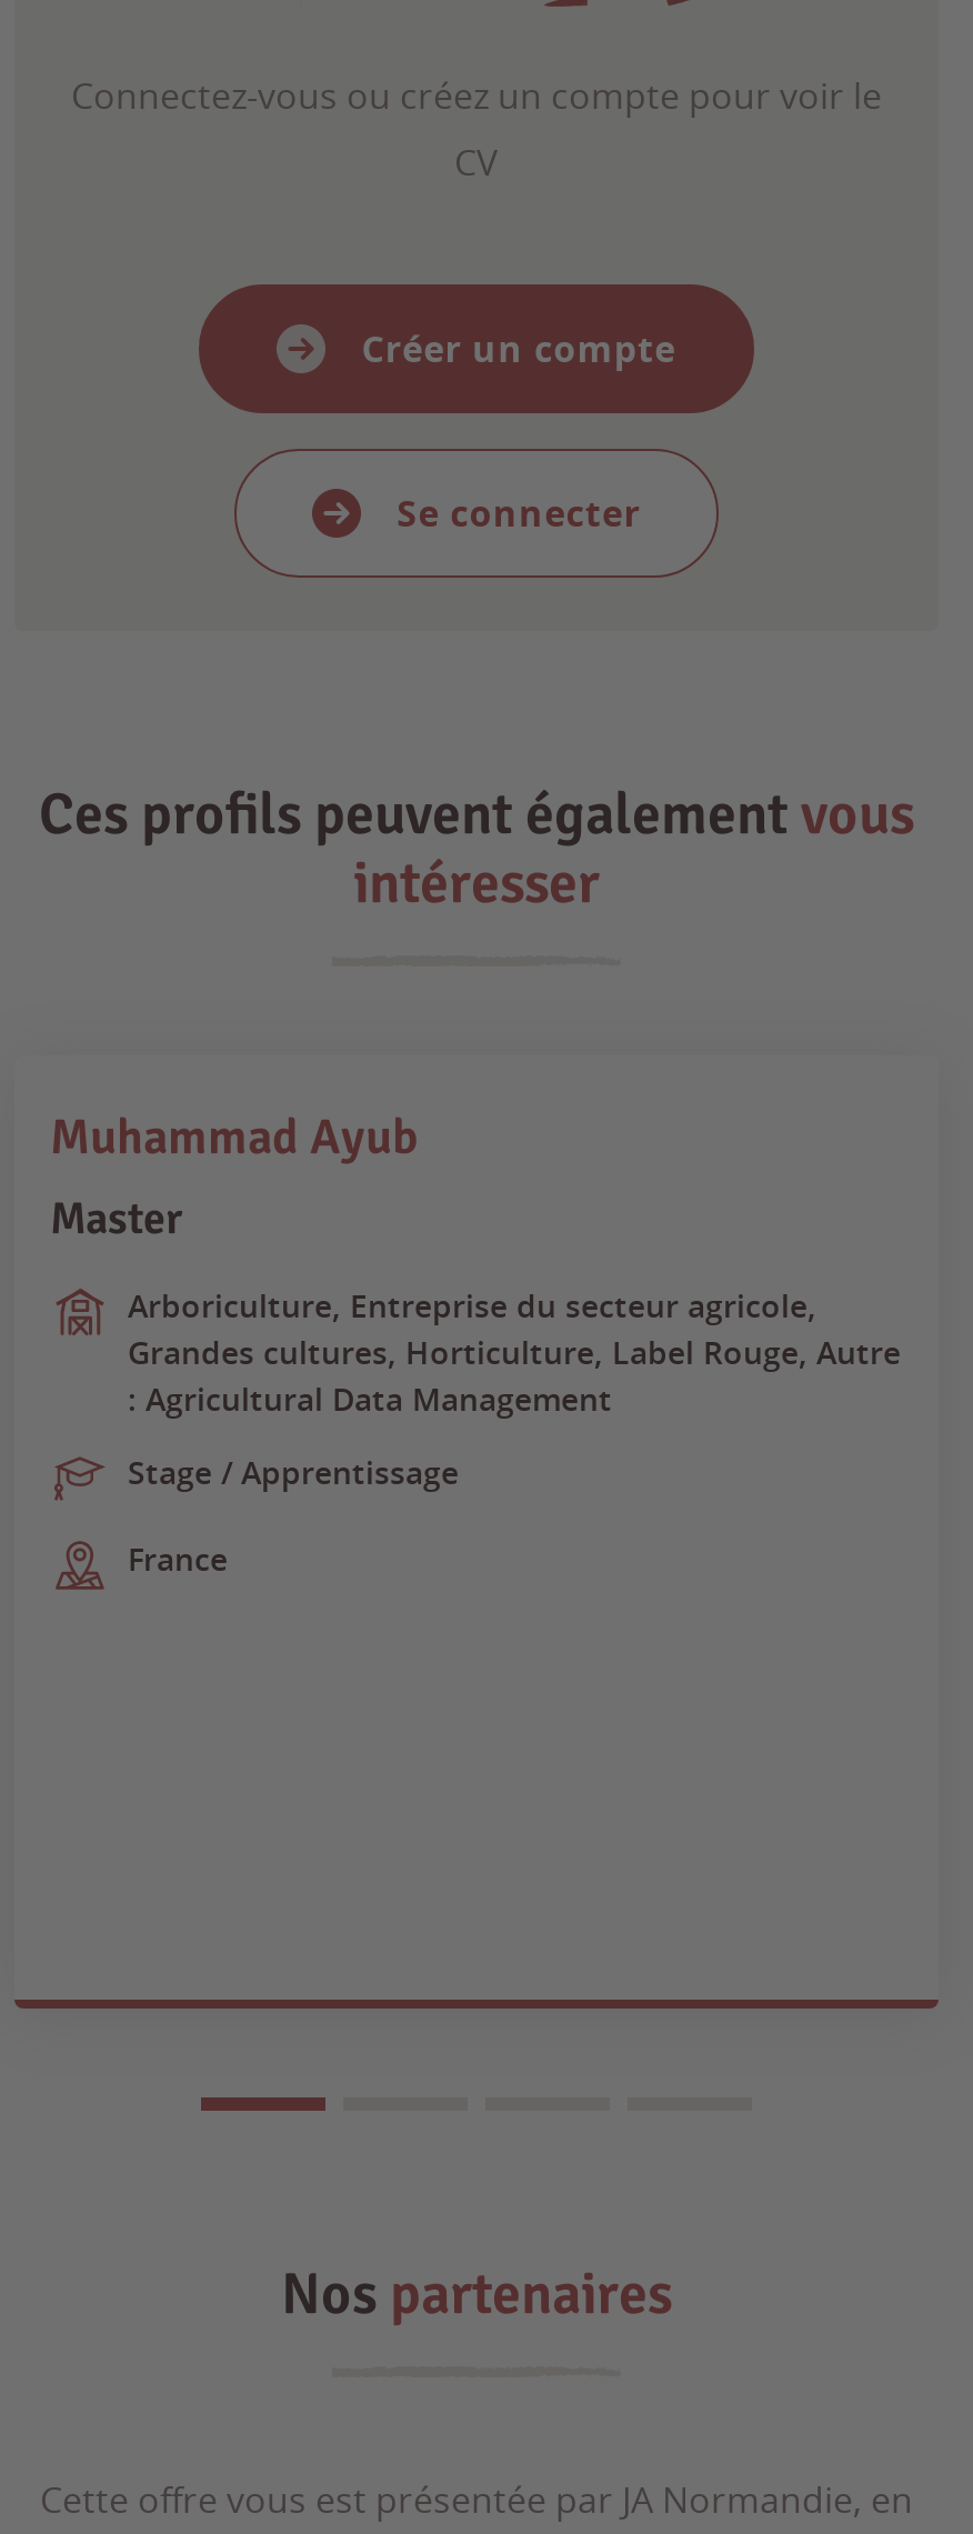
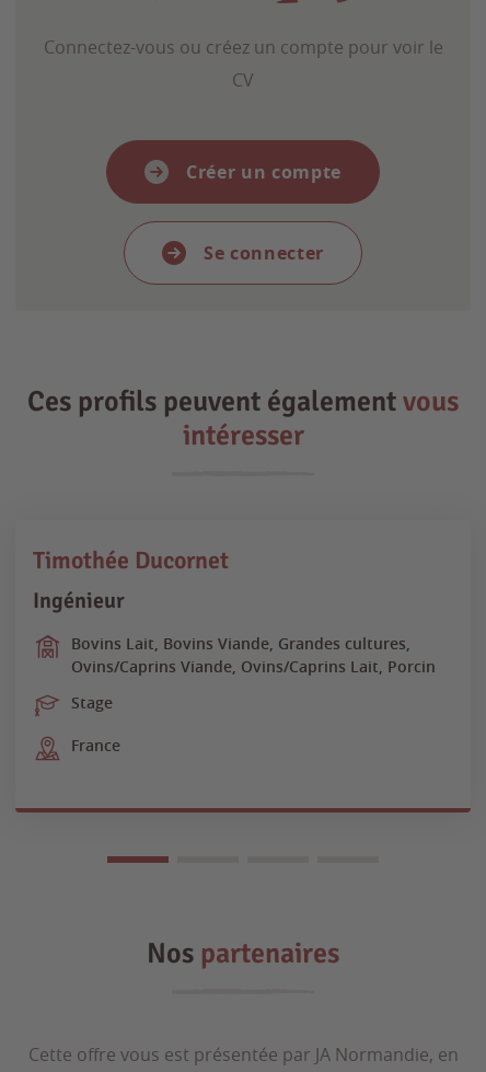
[50,1106,419,1246] Muhammad Ayub | Master -> [33,545,229,614] Timothée Ducornet | Ingénieur
[128,1284,901,1420] Arboriculture, Entreprise du secteur agricole, | Grandes cultures, Horticulture, Label Rouge, Autre | : Agricultural Data Management -> [71,633,436,677] Bovins Lait, Bovins Viande, Grandes cultures, | Ovins/Caprins Viande, Ovins/Caprins Lait, Porcin
[128,1451,459,1493] Stage / Apprentissage -> [71,692,113,713] Stage

